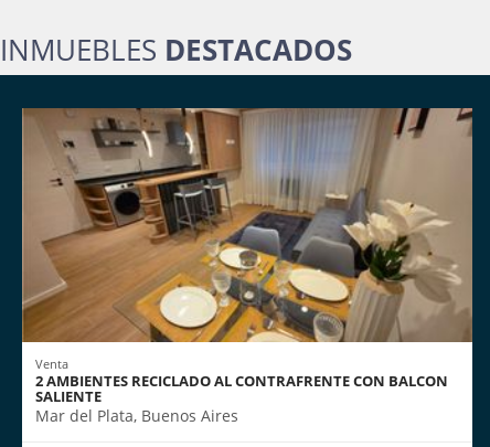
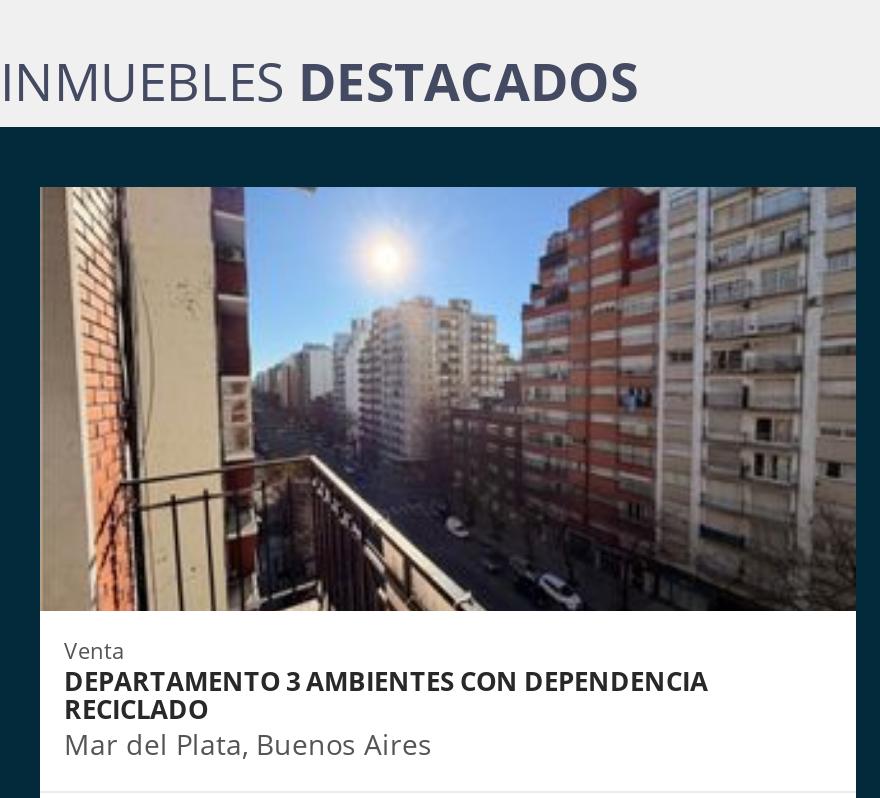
[22,107,473,406] [image] | 2 AMBIENTES RECICLADO AL CONTRAFRENTE CON BALCON | SALIENTE -> [40,185,856,727] [image] | DEPARTAMENTO 3 AMBIENTES CON DEPENDENCIA | RECICLADO

